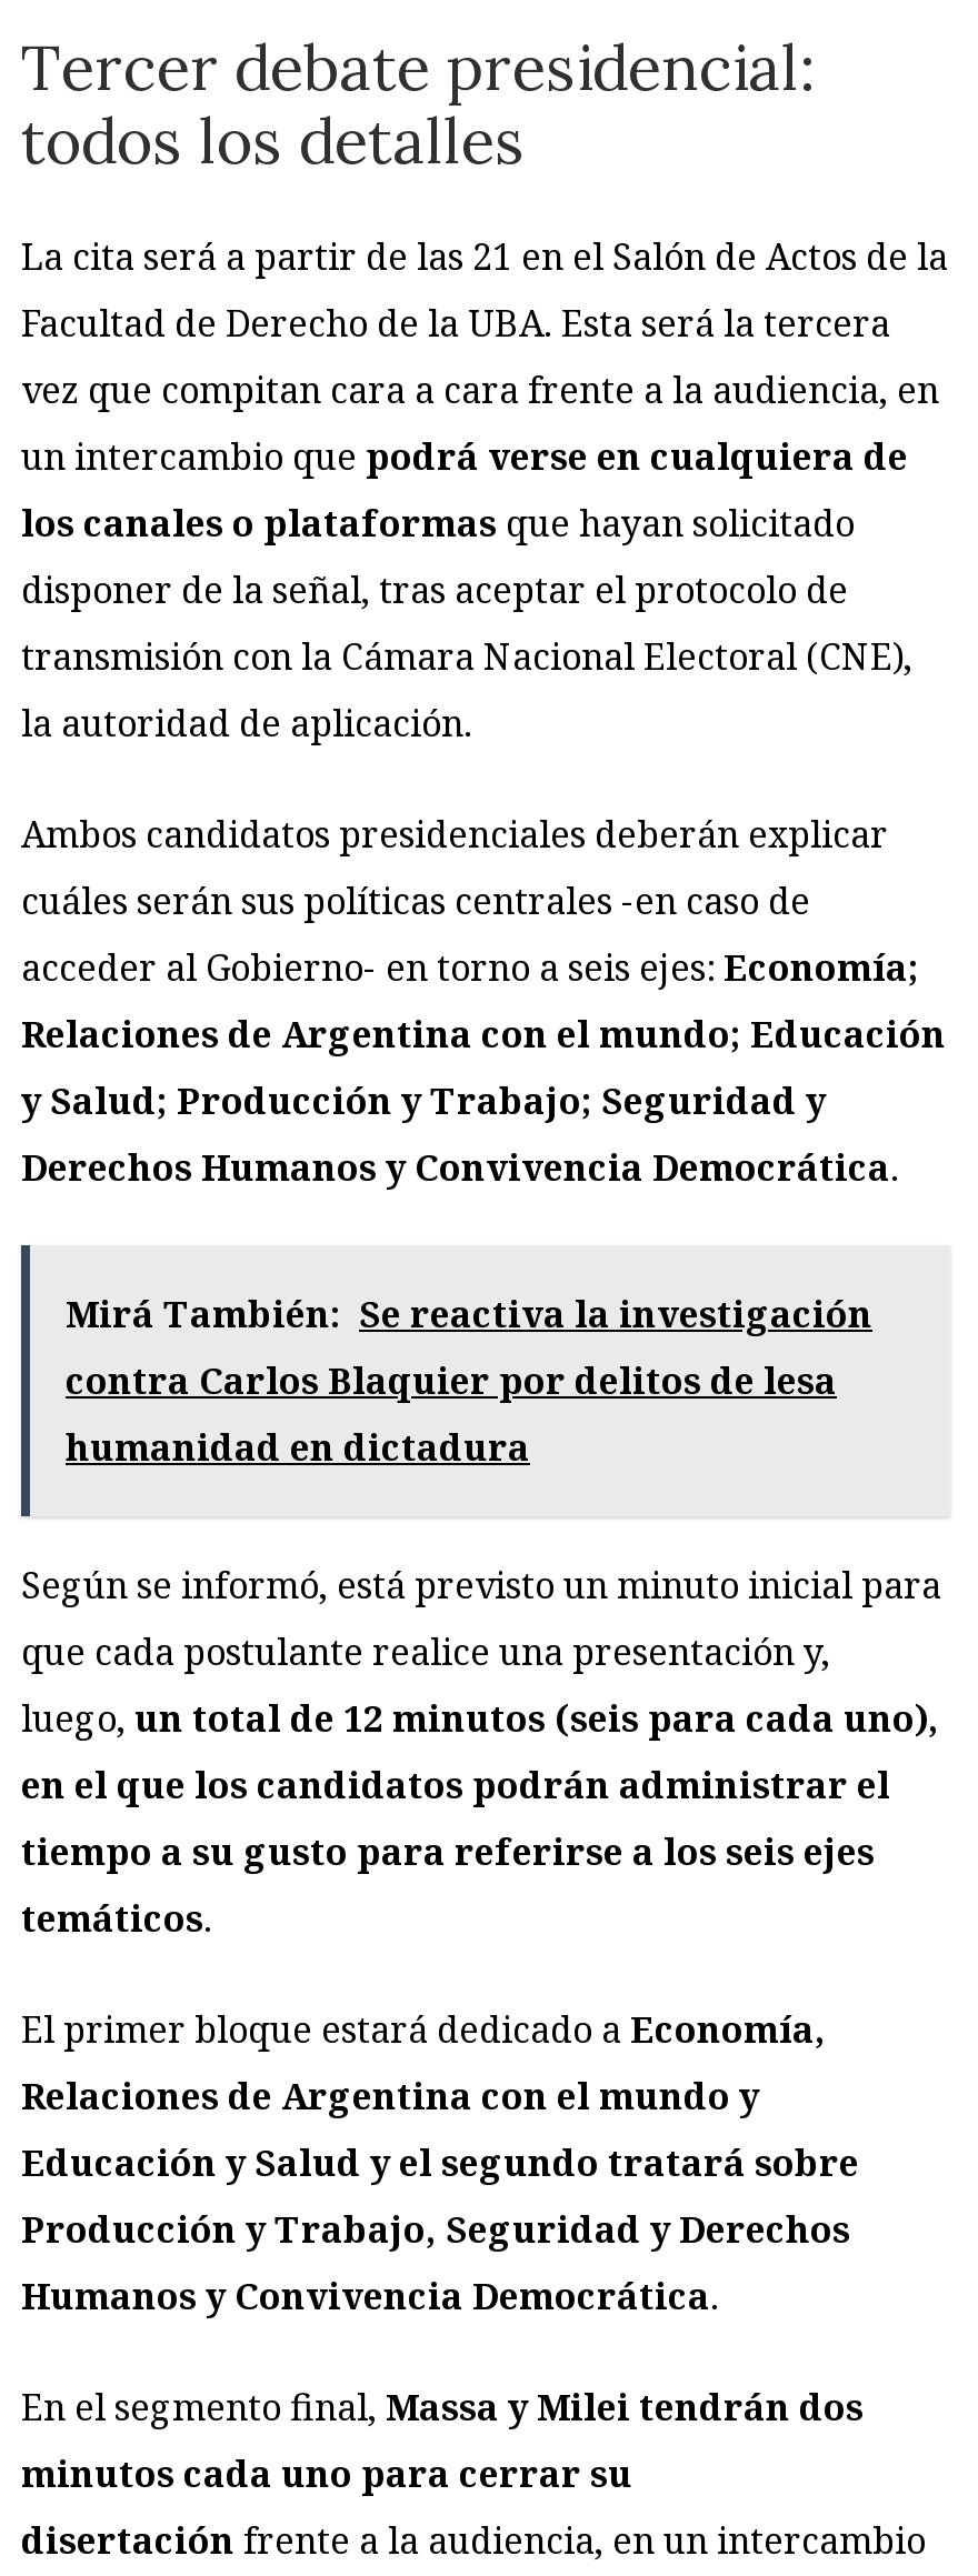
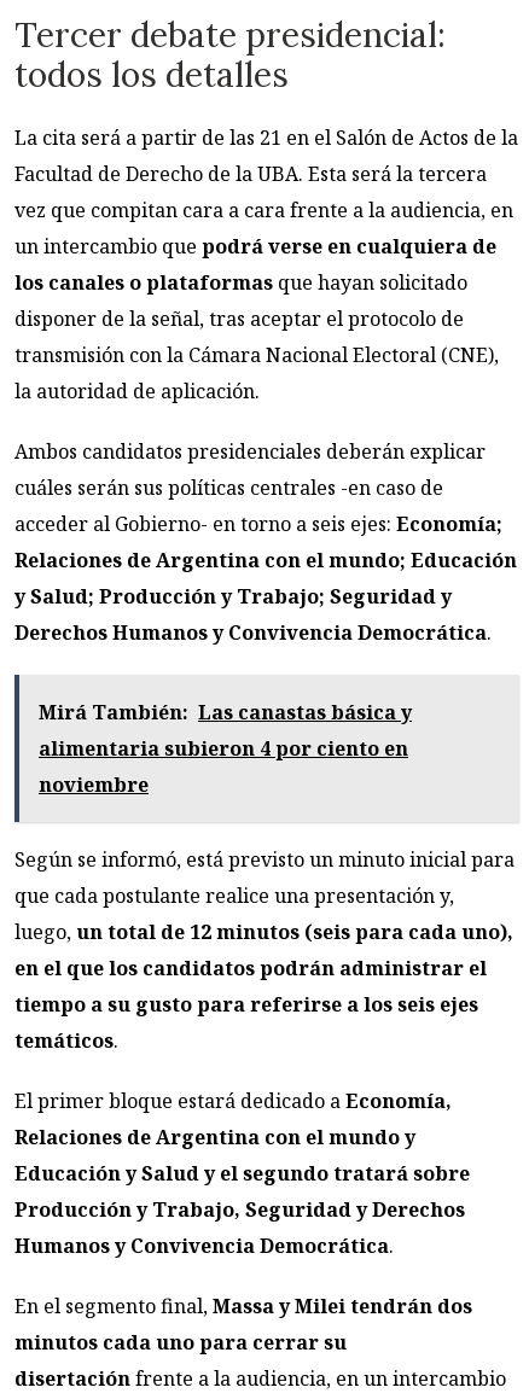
[66,1290,872,1472] Mirá También: Se reactiva la investigación | contra Carlos Blaquier por delitos de lesa | humanidad en dictadura -> [39,699,412,798] Mirá También: Las canastas básica y | alimentaria subieron 4 por ciento en | noviembre

